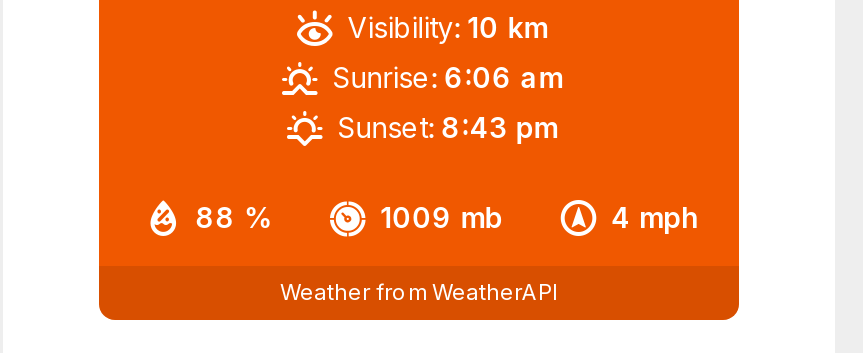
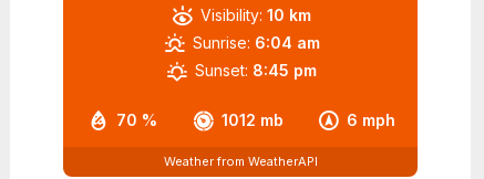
[332,59,562,93] Sunrise: 6:06 am -> [192,33,320,51] Sunrise: 6:04 am
[337,109,557,143] Sunset: 8:43 pm -> [195,60,317,79] Sunset: 8:45 pm
[196,199,699,233] 88 % | 1009 mb | 4 mph -> [117,110,395,129] 70 % | 1012 mb | 6 mph

